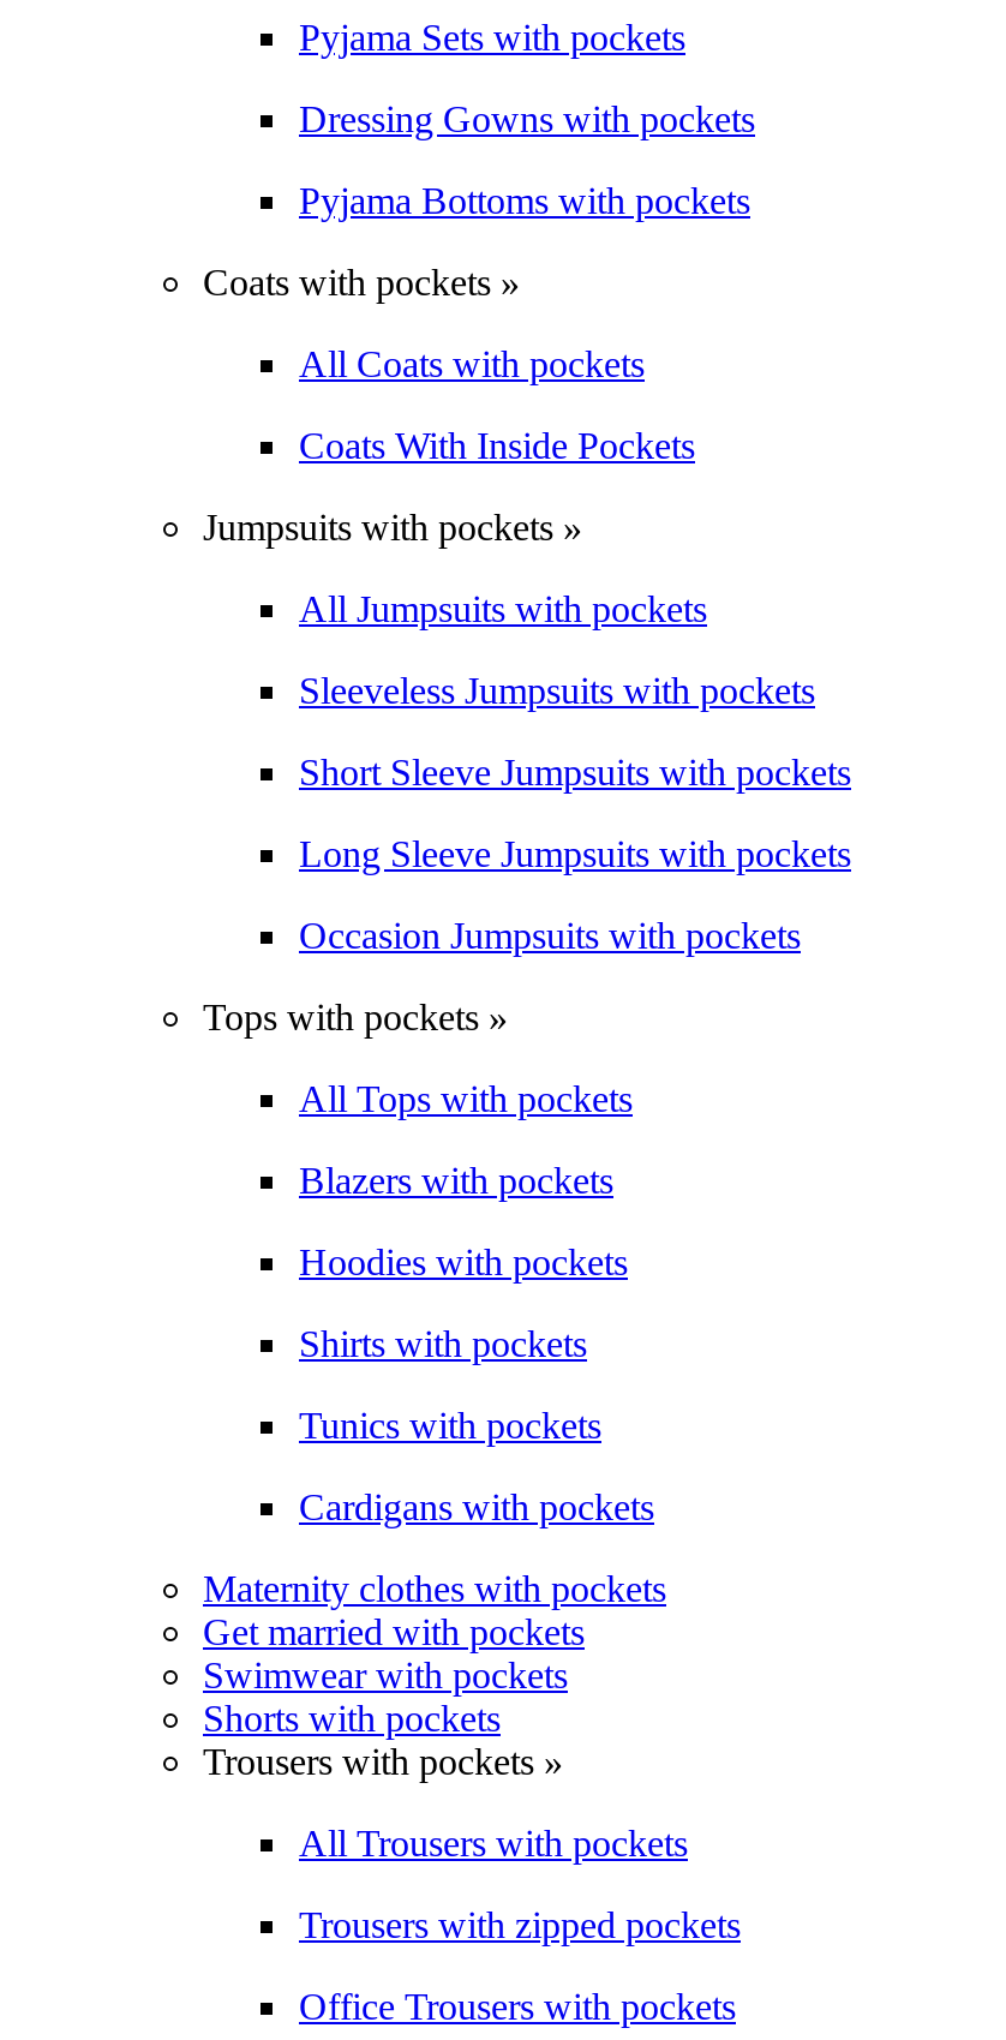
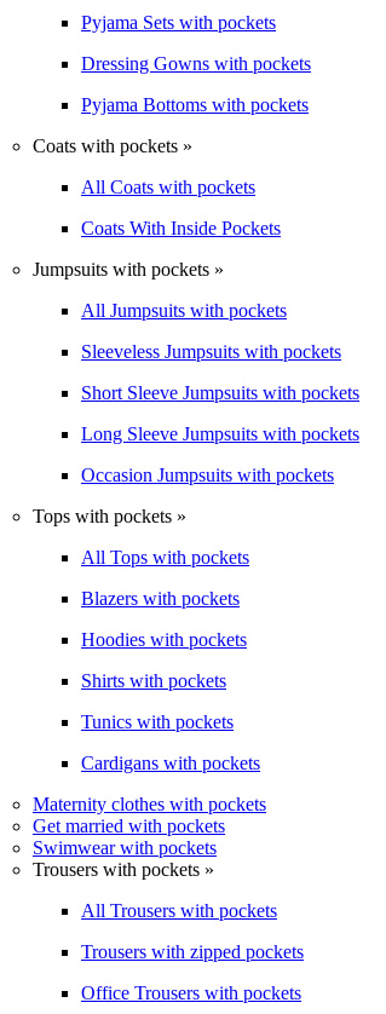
[203,1699,501,1740] Shorts with pockets -> none

